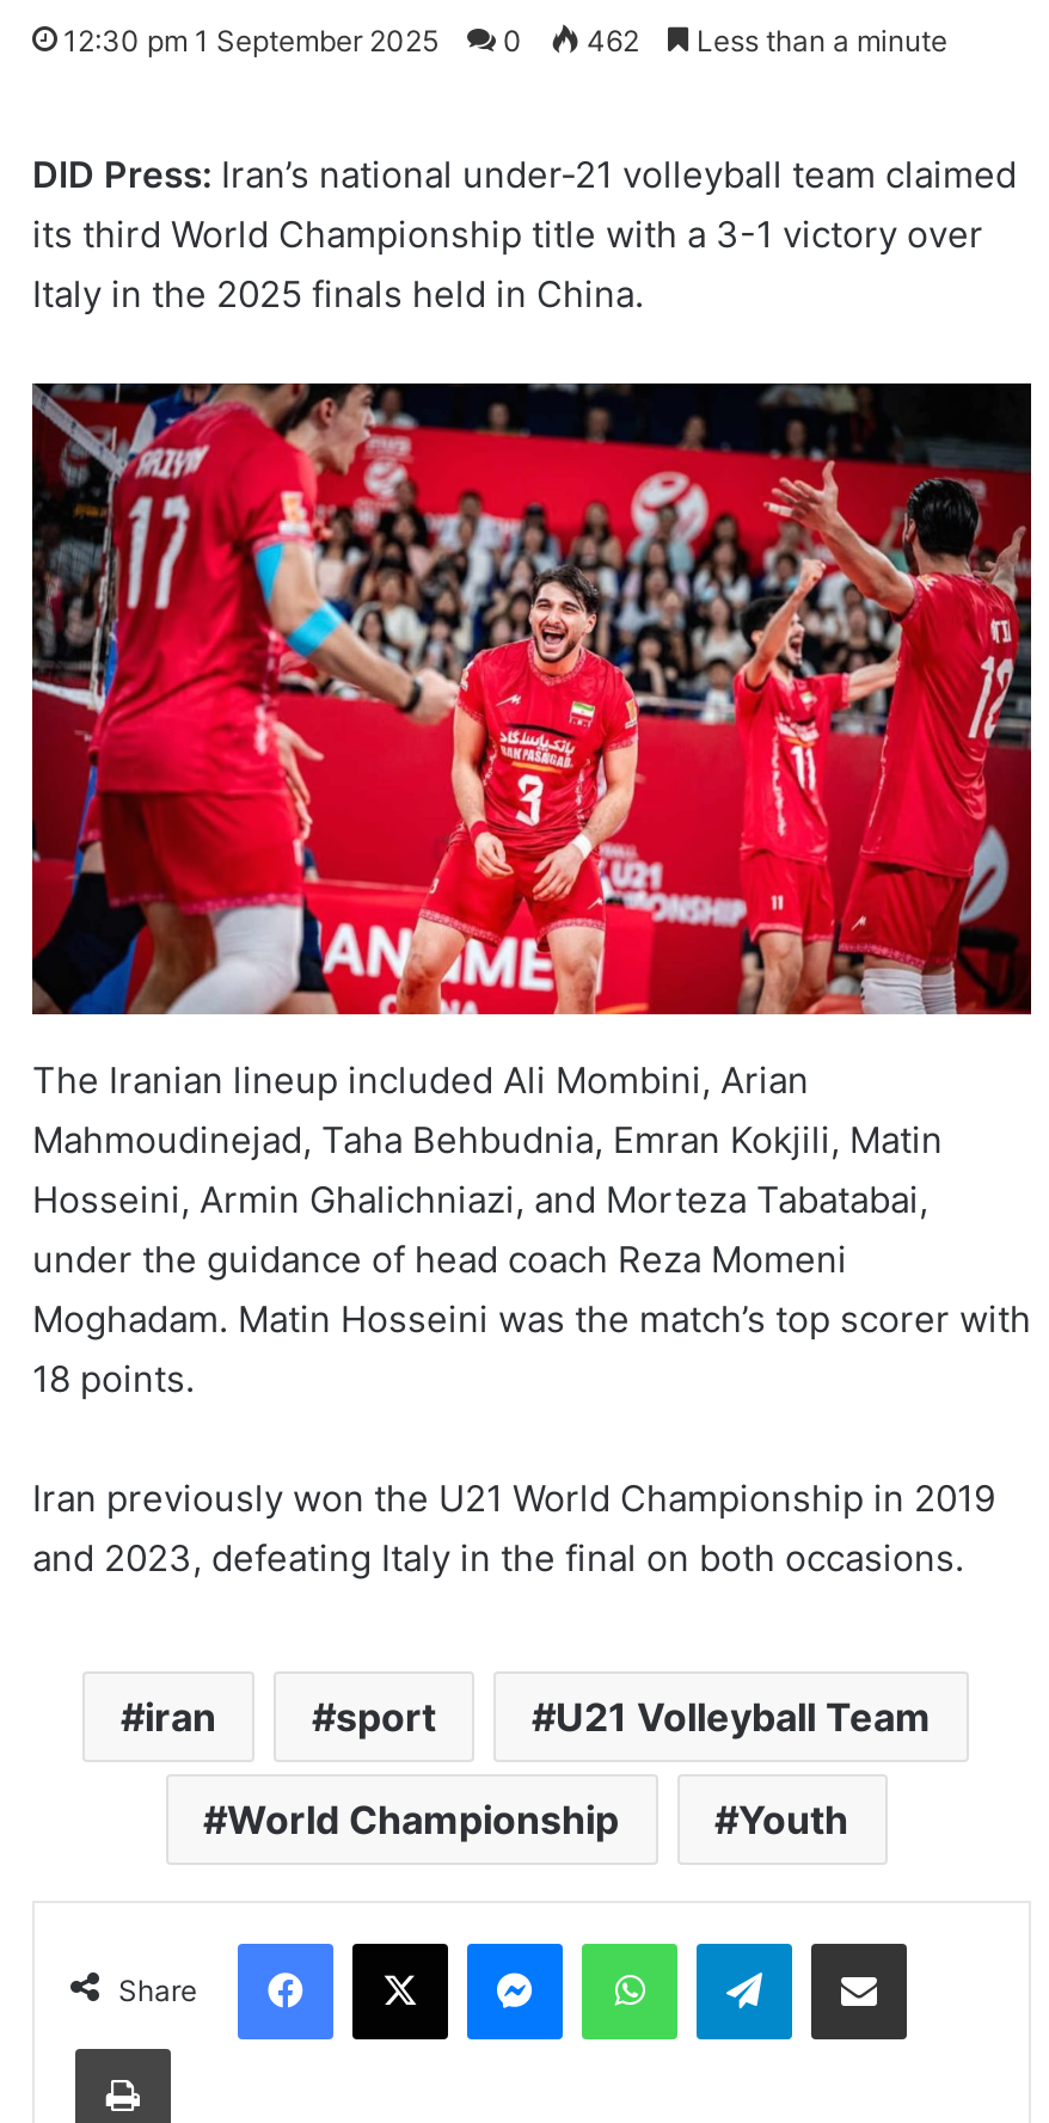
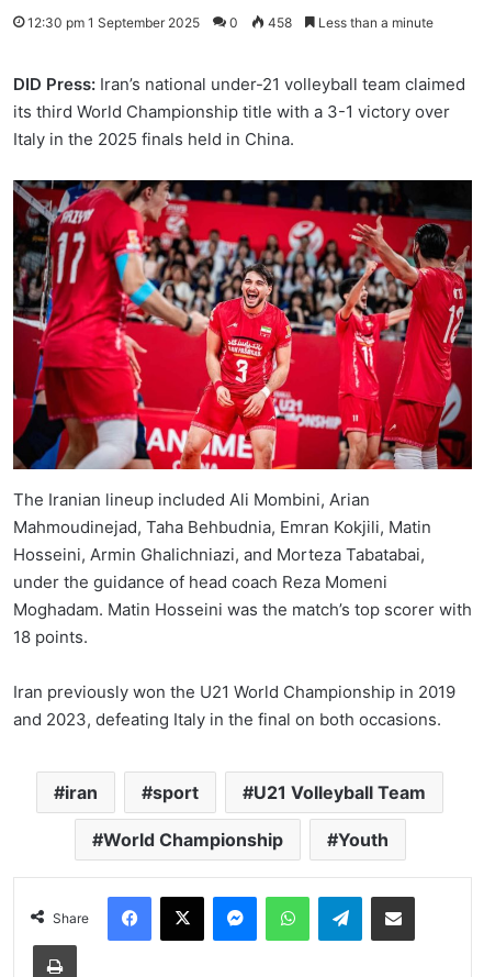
[63,23,947,59] 12:30 pm 1 September 2025 0 462 Less than a minute -> [27,14,434,31] 12:30 pm 1 September 2025 0 458 Less than a minute

